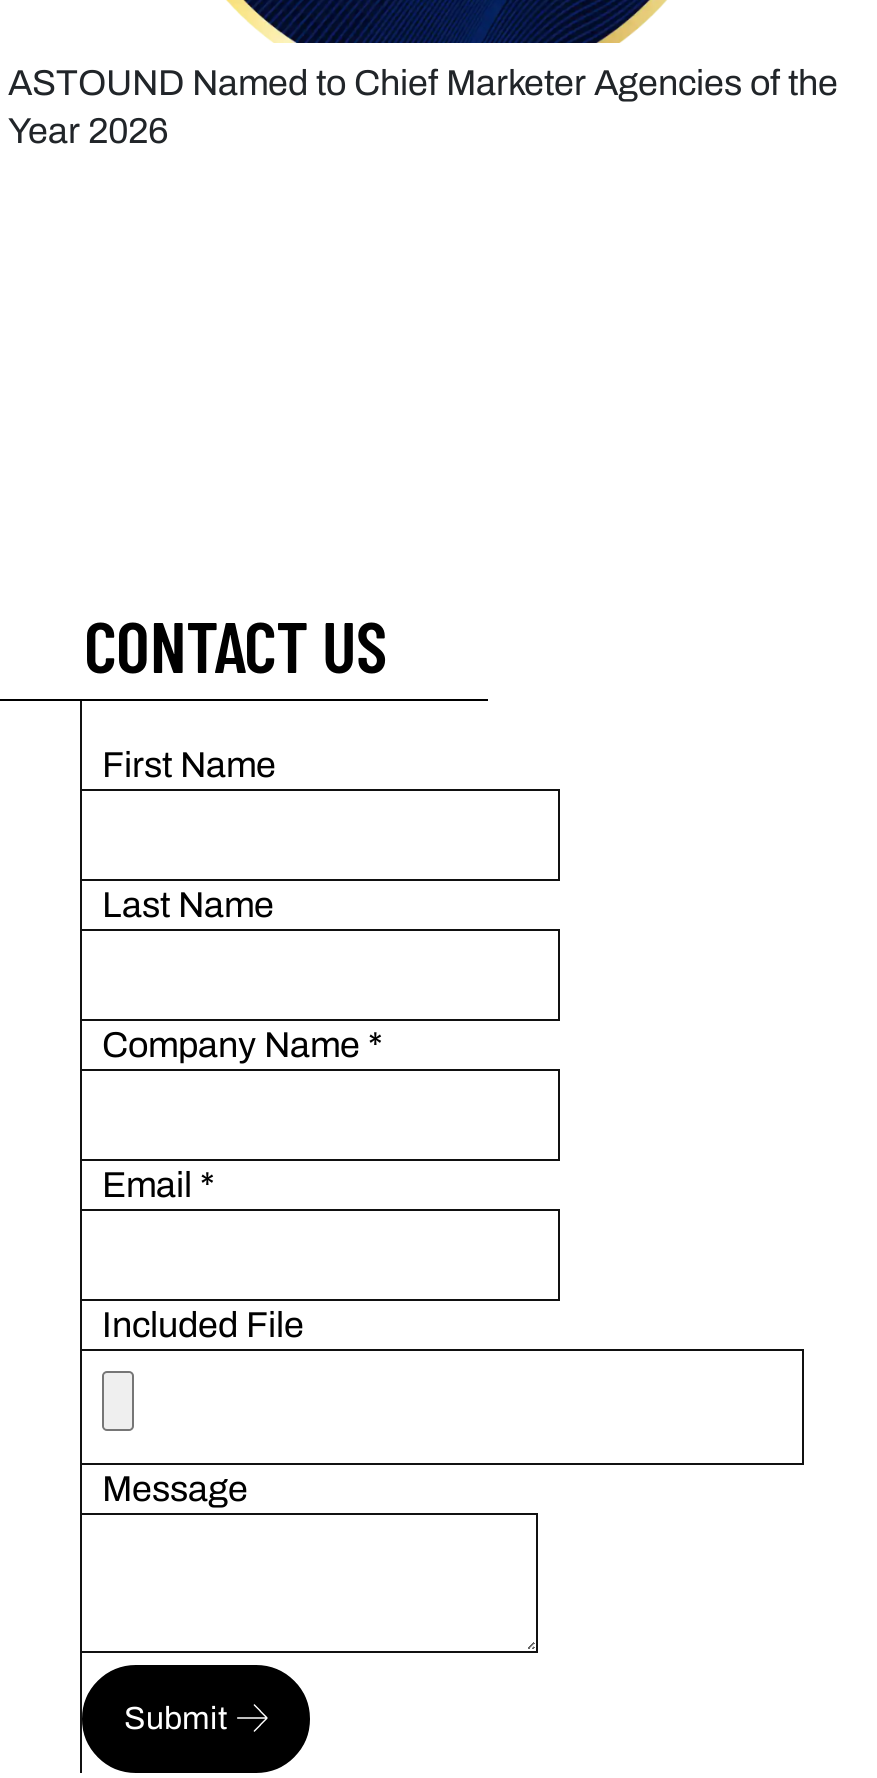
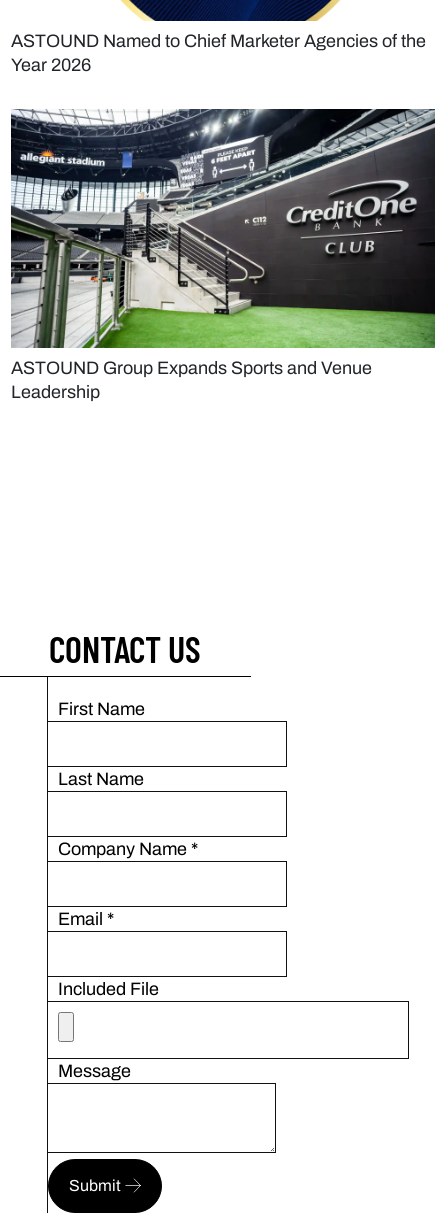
none -> [10,108,436,401] [image] | ASTOUND Group Expands Sports and Venue | Leadership

